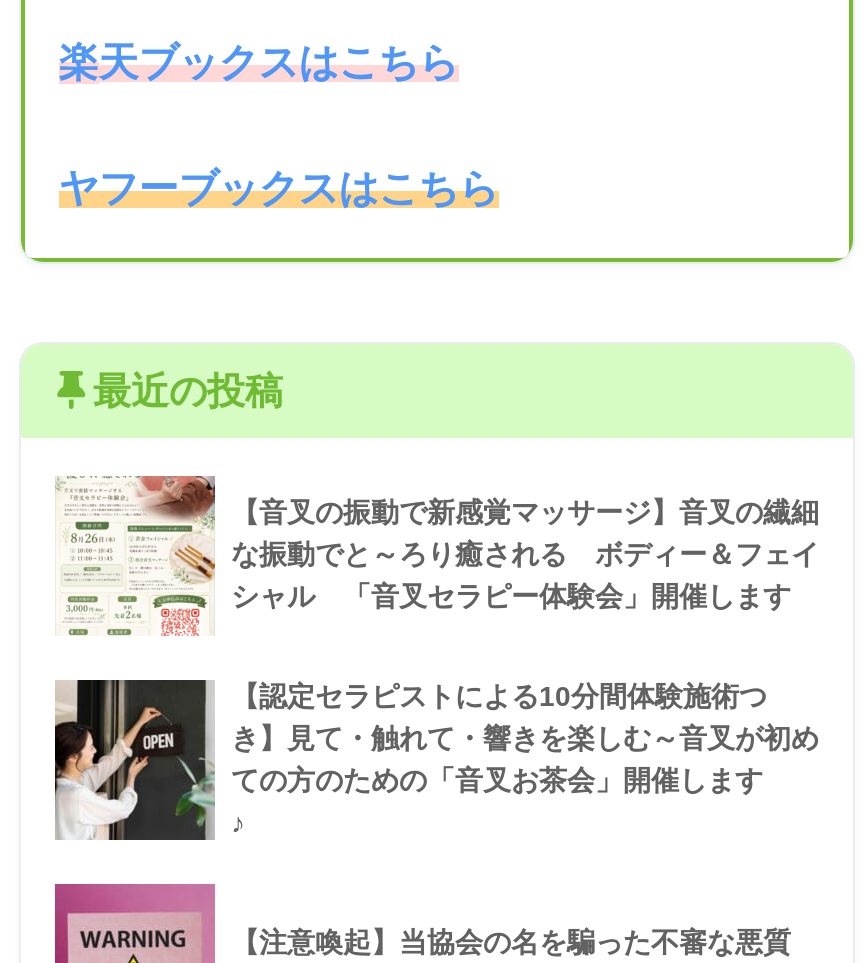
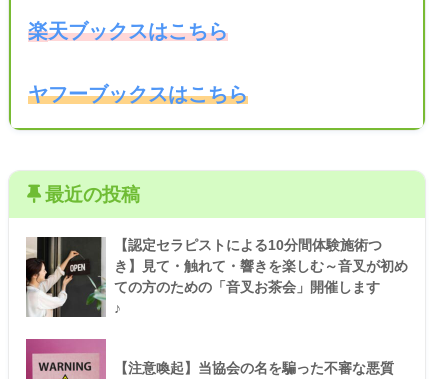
[55,475,819,637] [image] | 【音叉の振動で新感覚マッサージ】音叉の繊細 | な振動でと～ろり癒される ボディー＆フェイ | シャル 「音叉セラピー体験会」開催します -> none

